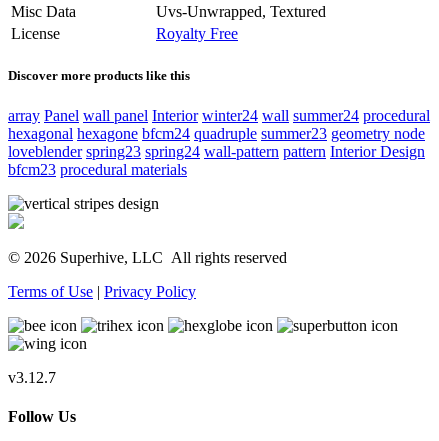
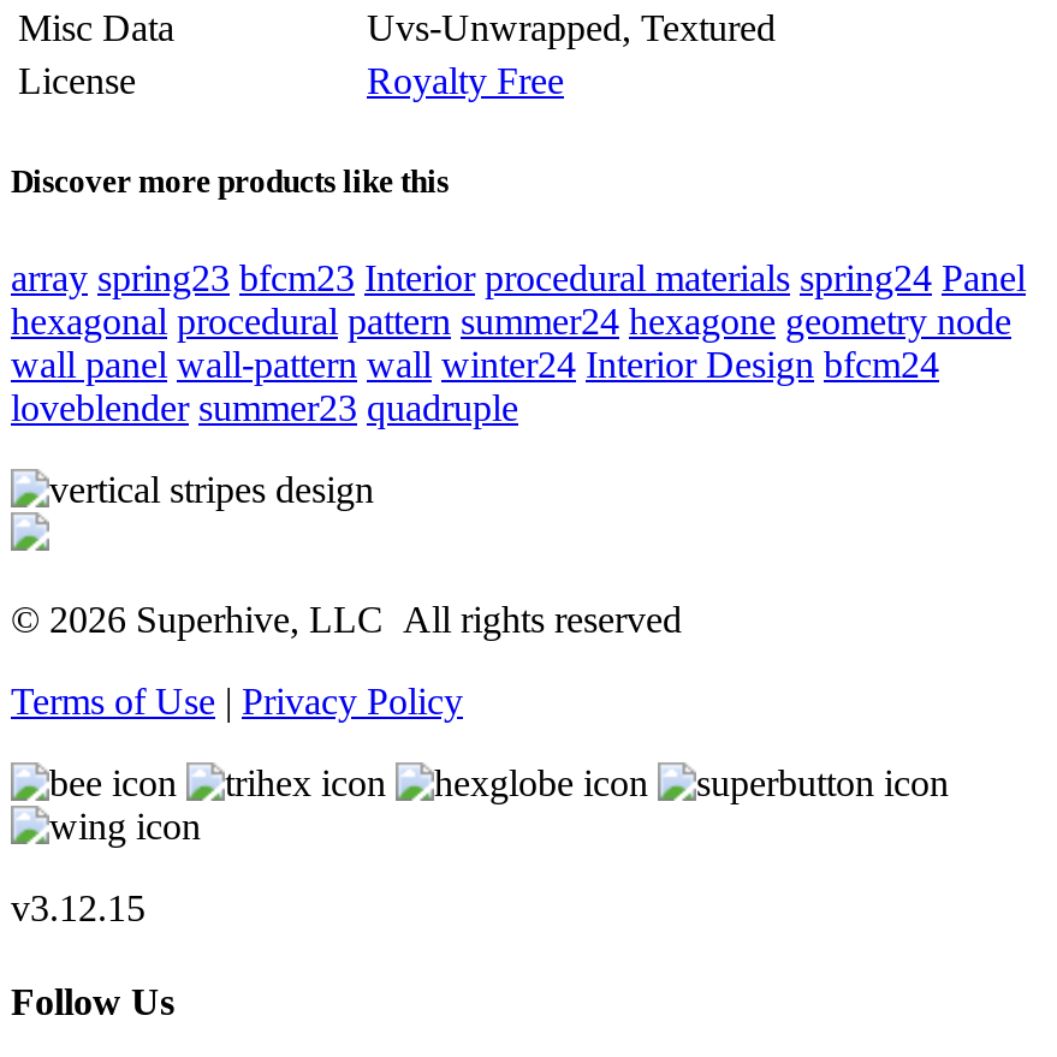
[8,107,430,178] array Panel wall panel Interior winter24 wall summer24 procedural | hexagonal hexagone bfcm24 quadruple summer23 geometry node | loveblender spring23 spring24 wall-pattern pattern Interior Design | bfcm23 procedural materials -> [11,256,1026,427] array spring23 bfcm23 Interior procedural materials spring24 Panel | hexagonal procedural pattern summer24 hexagone geometry node | wall panel wall-pattern wall winter24 Interior Design bfcm24 | loveblender summer23 quadruple
[8,369,56,386] v3.12.7 -> [11,886,146,927] v3.12.15

